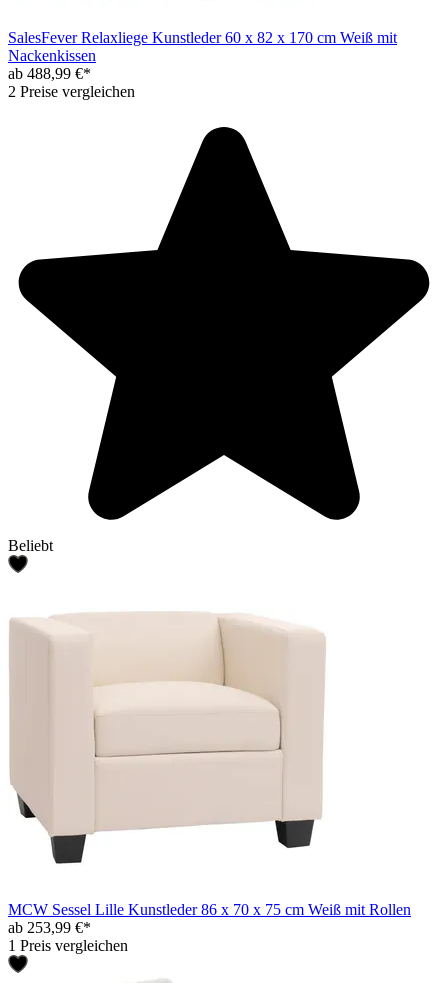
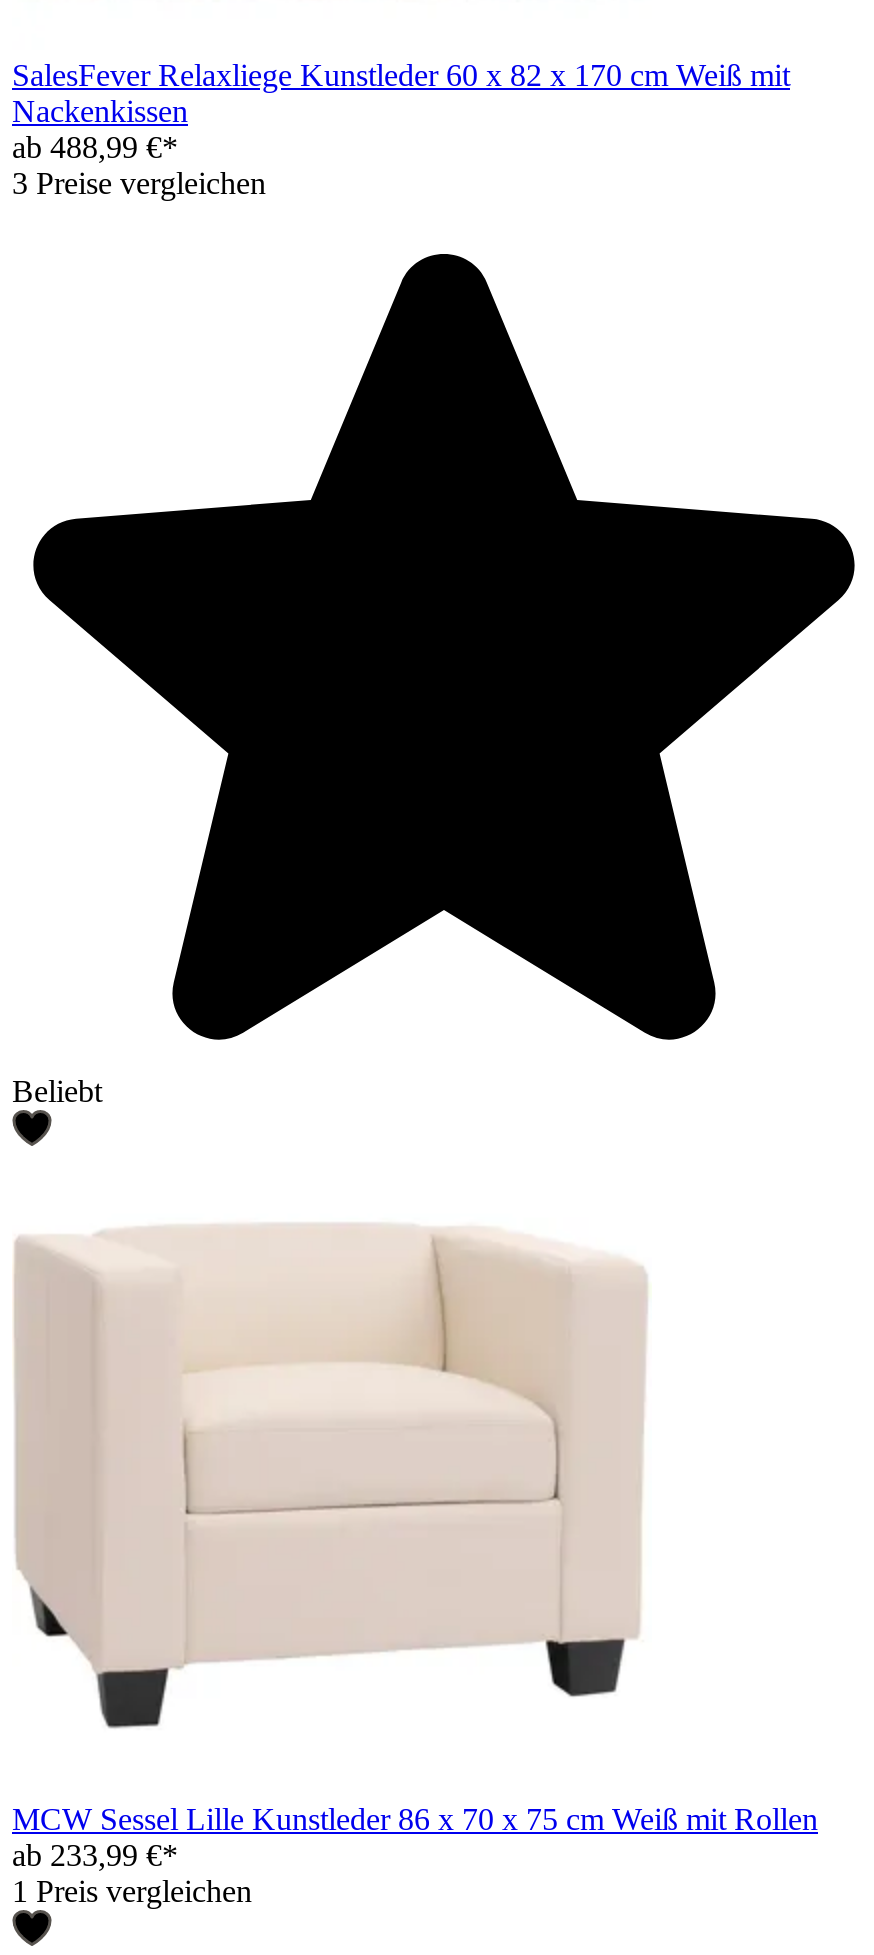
[8,83,135,100] 2 Preise vergleichen -> [12,166,266,200] 3 Preise vergleichen
[8,919,91,936] ab 253,99 €* -> [12,1838,178,1872] ab 233,99 €*

